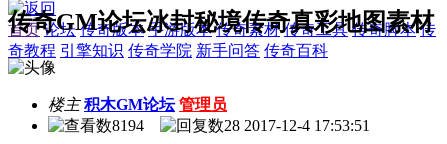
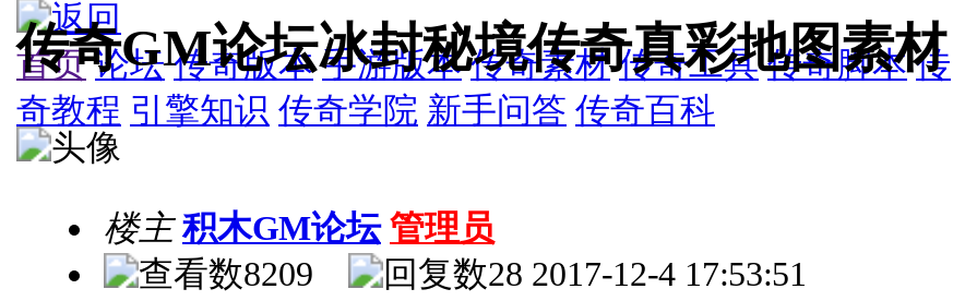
[112,117,160,134] 8194 -> [243,255,348,292] 8209

